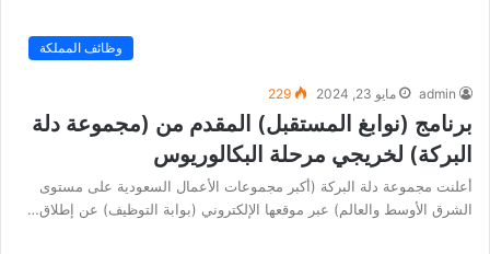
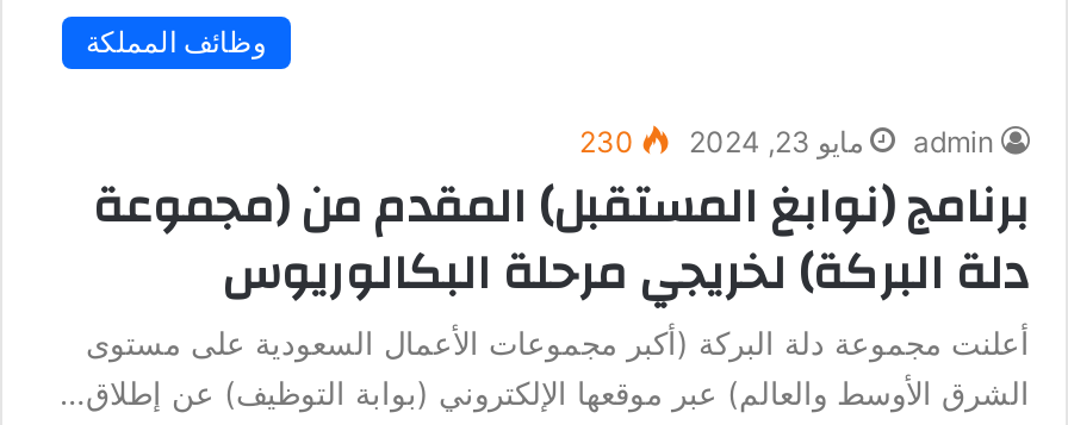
[32,86,472,168] 229 | برنامج (نوابغ المستقبل) المقدم من (مجموعة دلة | البركة) لخريجي مرحلة البكالوريوس -> [93,125,1030,317] 230 | برنامج (نوابغ المستقبل) المقدم من (مجموعة | دلة البركة) لخريجي مرحلة البكالوريوس

